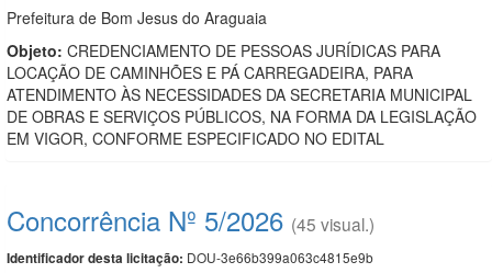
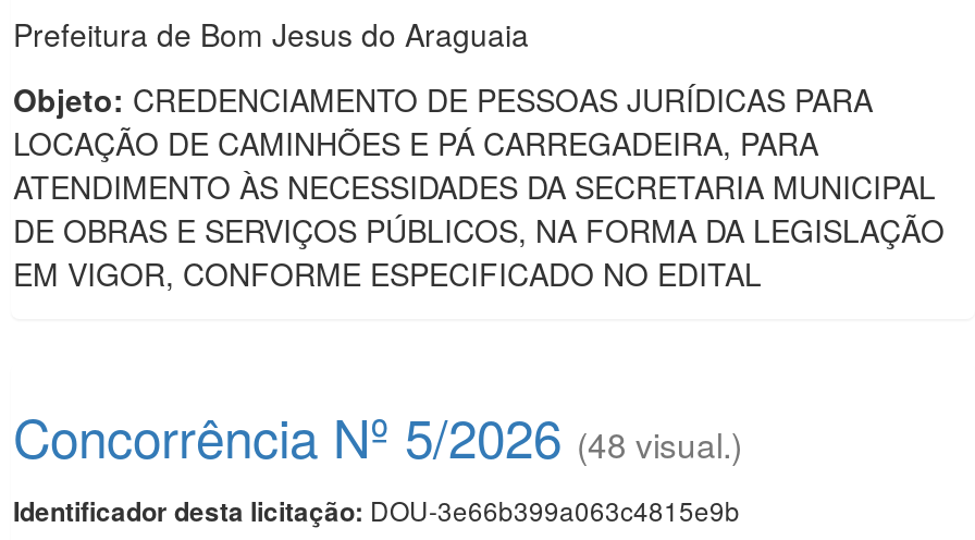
[7,200,374,239] Concorrência Nº 5/2026 (45 visual.) -> [13,397,742,473] Concorrência Nº 5/2026 (48 visual.)

